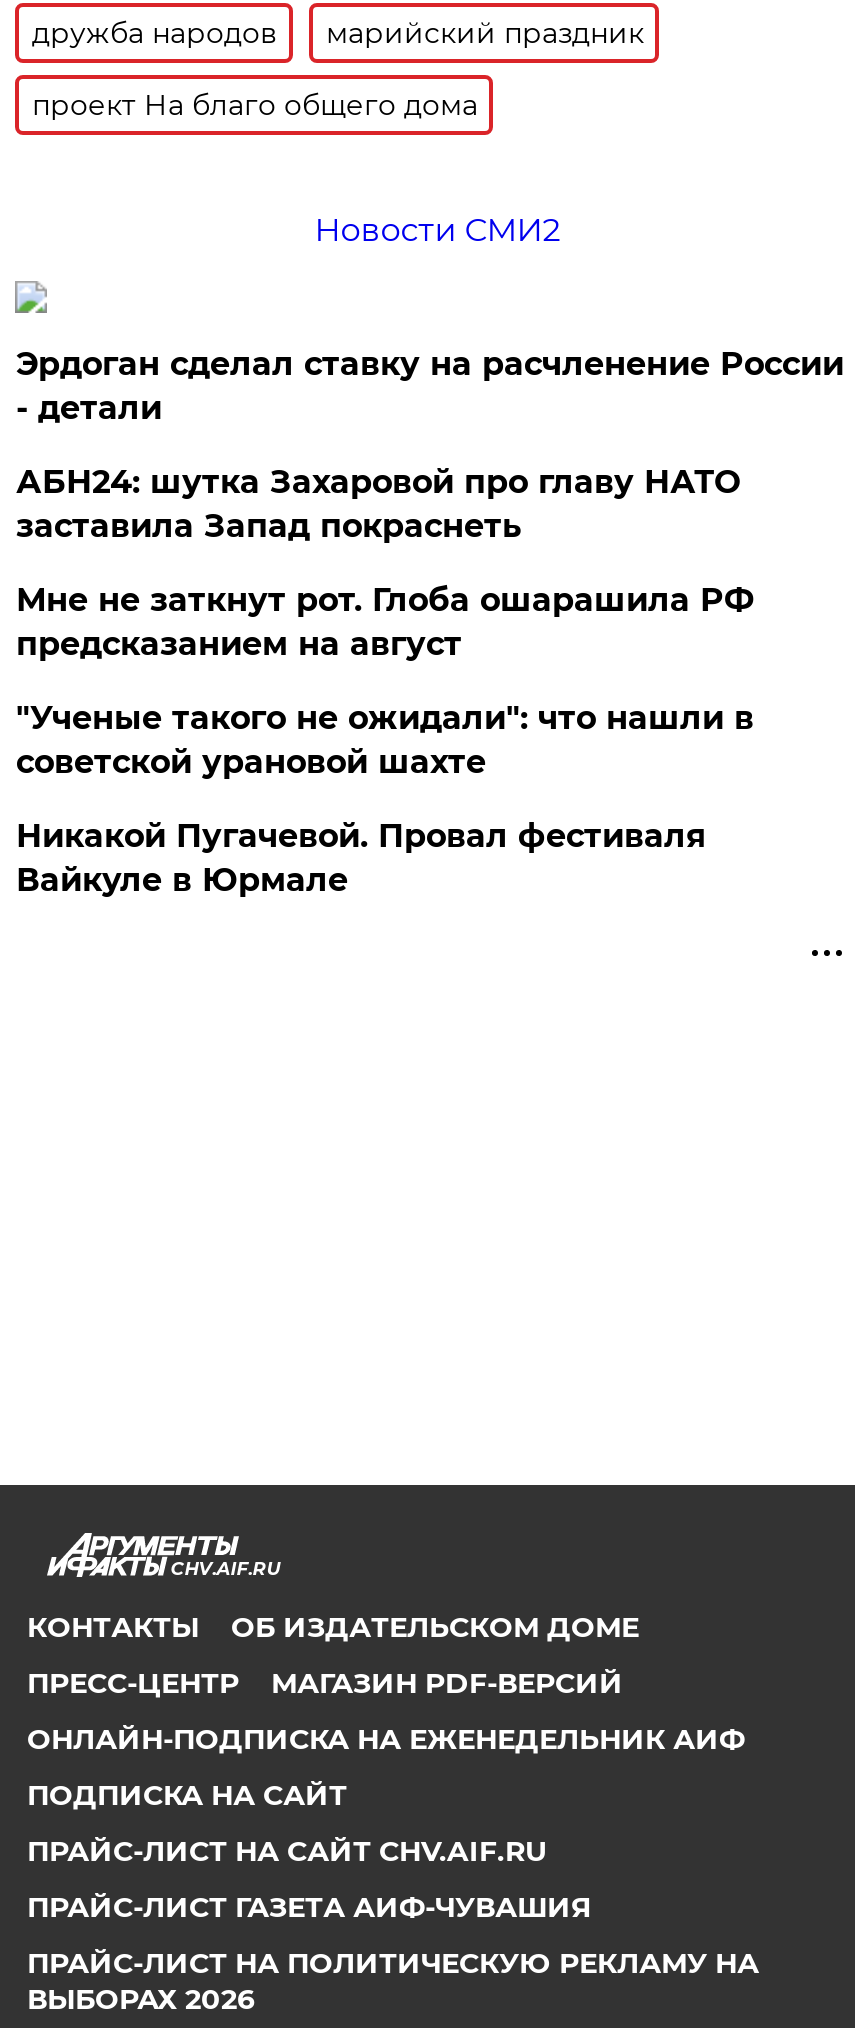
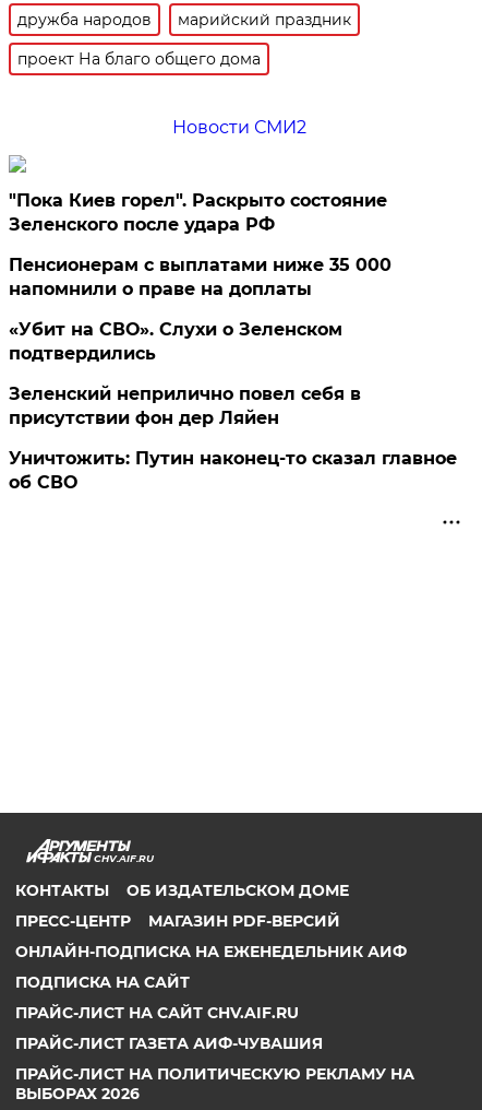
[16,345,844,427] Эрдоган сделал ставку на расчленение России | - детали -> [9,190,388,235] "Пока Киев горел". Раскрыто состояние | Зеленского после удара РФ
[16,463,740,545] АБН24: шутка Захаровой про главу НАТО | заставила Запад покраснеть -> [9,255,392,299] Пенсионерам с выплатами ниже 35 000 | напомнили о праве на доплаты
[16,581,754,663] Мне не заткнут рот. Глоба ошарашила РФ | предсказанием на август -> [9,319,343,364] «Убит на СВО». Слухи о Зеленском | подтвердились
[16,699,754,781] "Ученые такого не ожидали": что нашли в | советской урановой шахте -> [9,383,361,428] Зеленский неприлично повел cебя в | присутствии фон дер Ляйен
[16,817,706,899] Никакой Пугачевой. Провал фестиваля | Вайкуле в Юрмале -> [9,448,457,493] Уничтожить: Путин наконец-то сказал главное | об СВО

